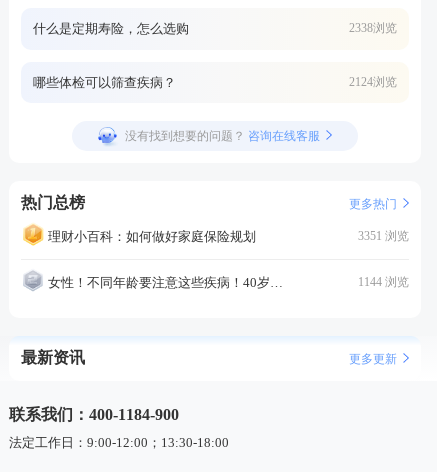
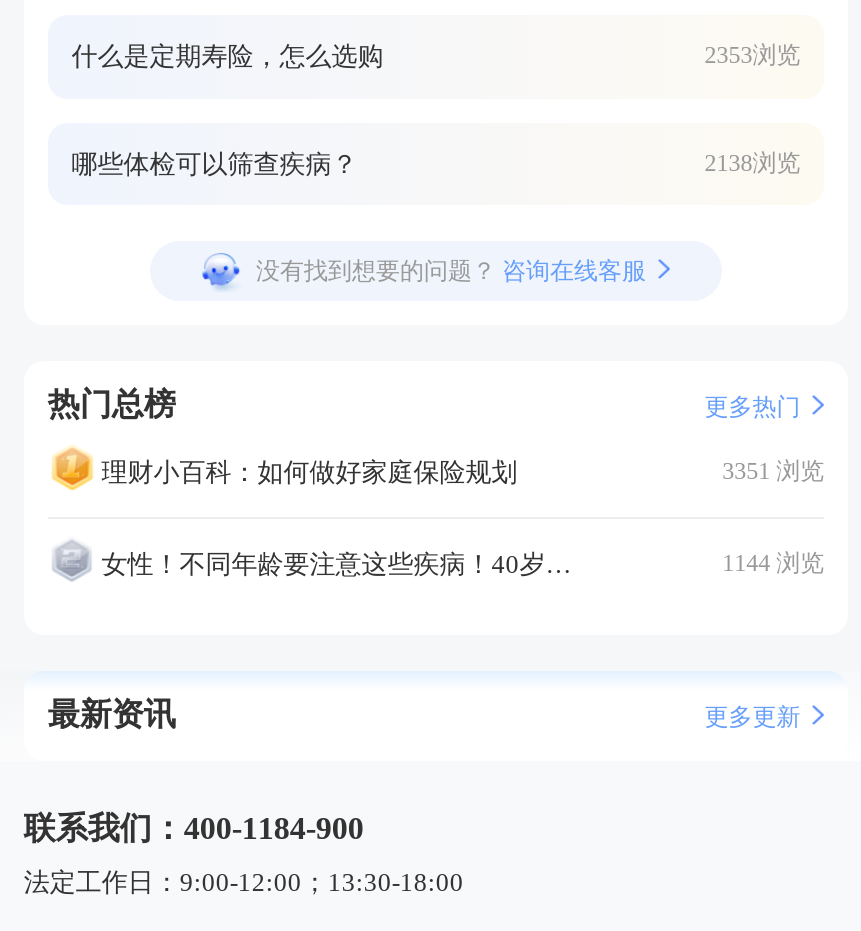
[349,21,397,35] 2338浏览 -> [704,41,800,69] 2353浏览
[349,75,397,89] 2124浏览 -> [704,148,800,176] 2138浏览

